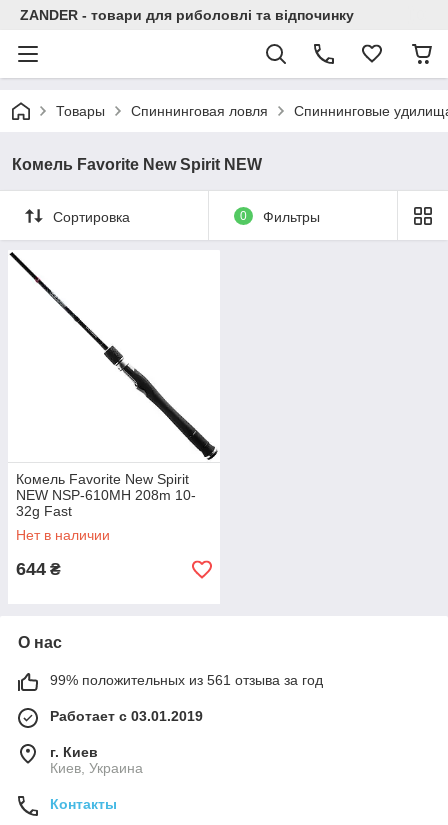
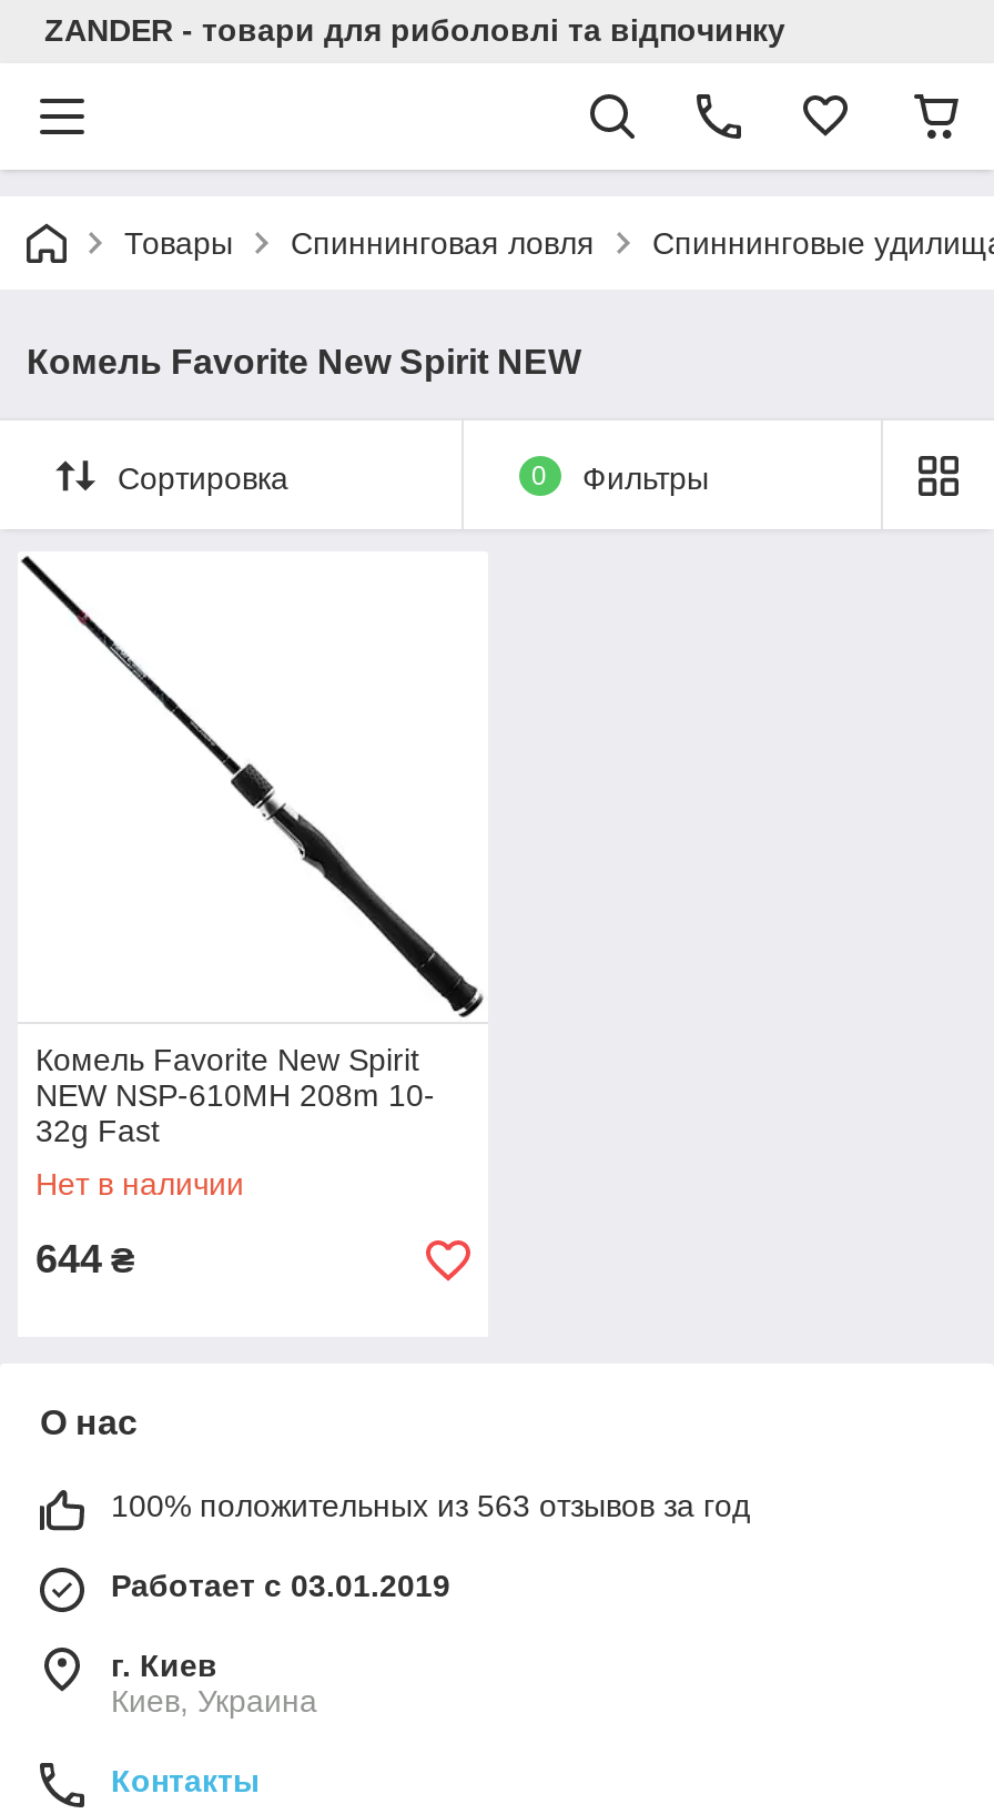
[50,672,323,688] 99% положительных из 561 отзыва за год -> [111,1488,750,1523] 100% положительных из 563 отзывов за год

